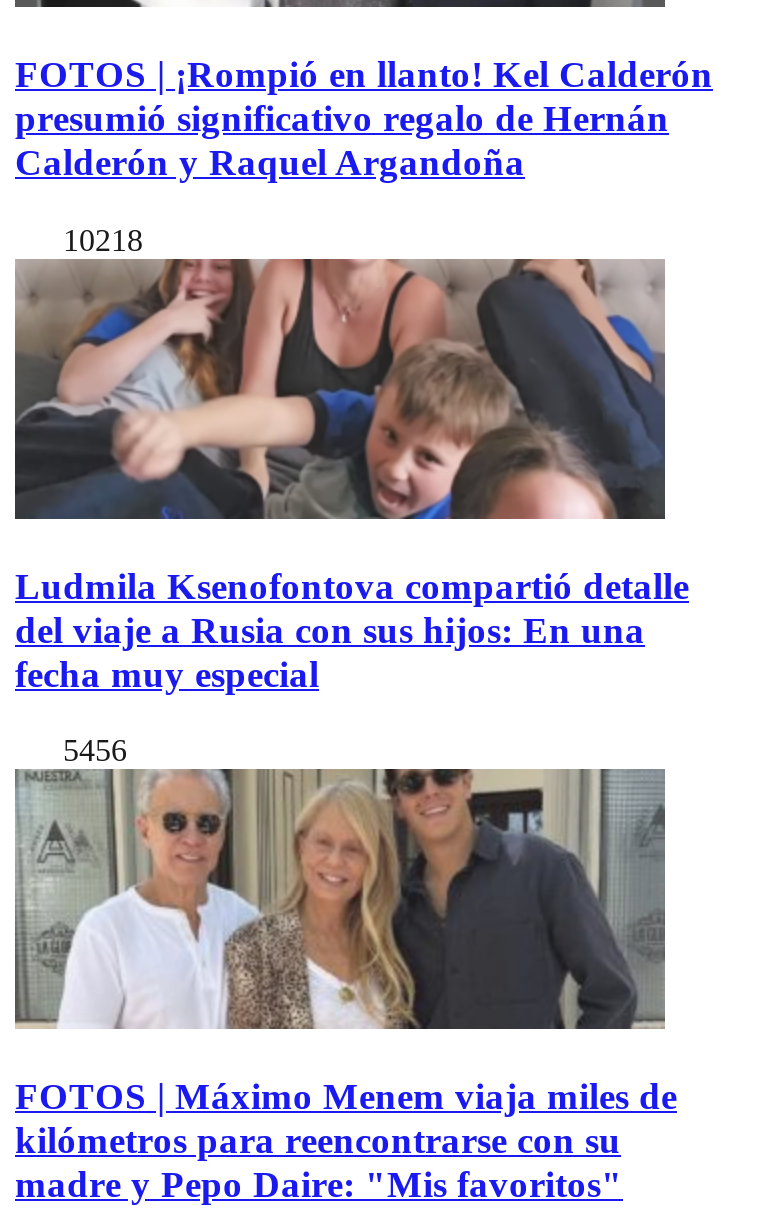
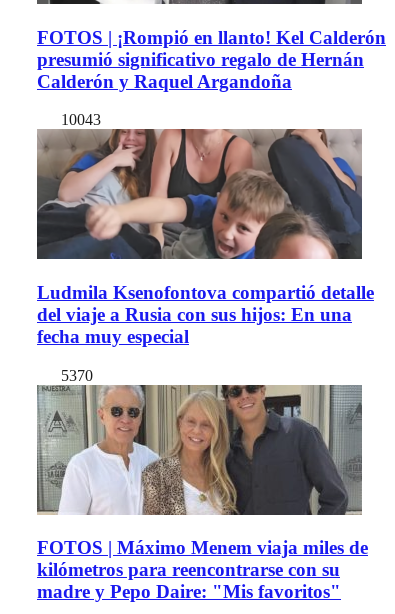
[55,223,143,257] 10218 -> [57,111,101,128] 10043
[55,734,127,768] 5456 -> [57,367,93,384] 5370

